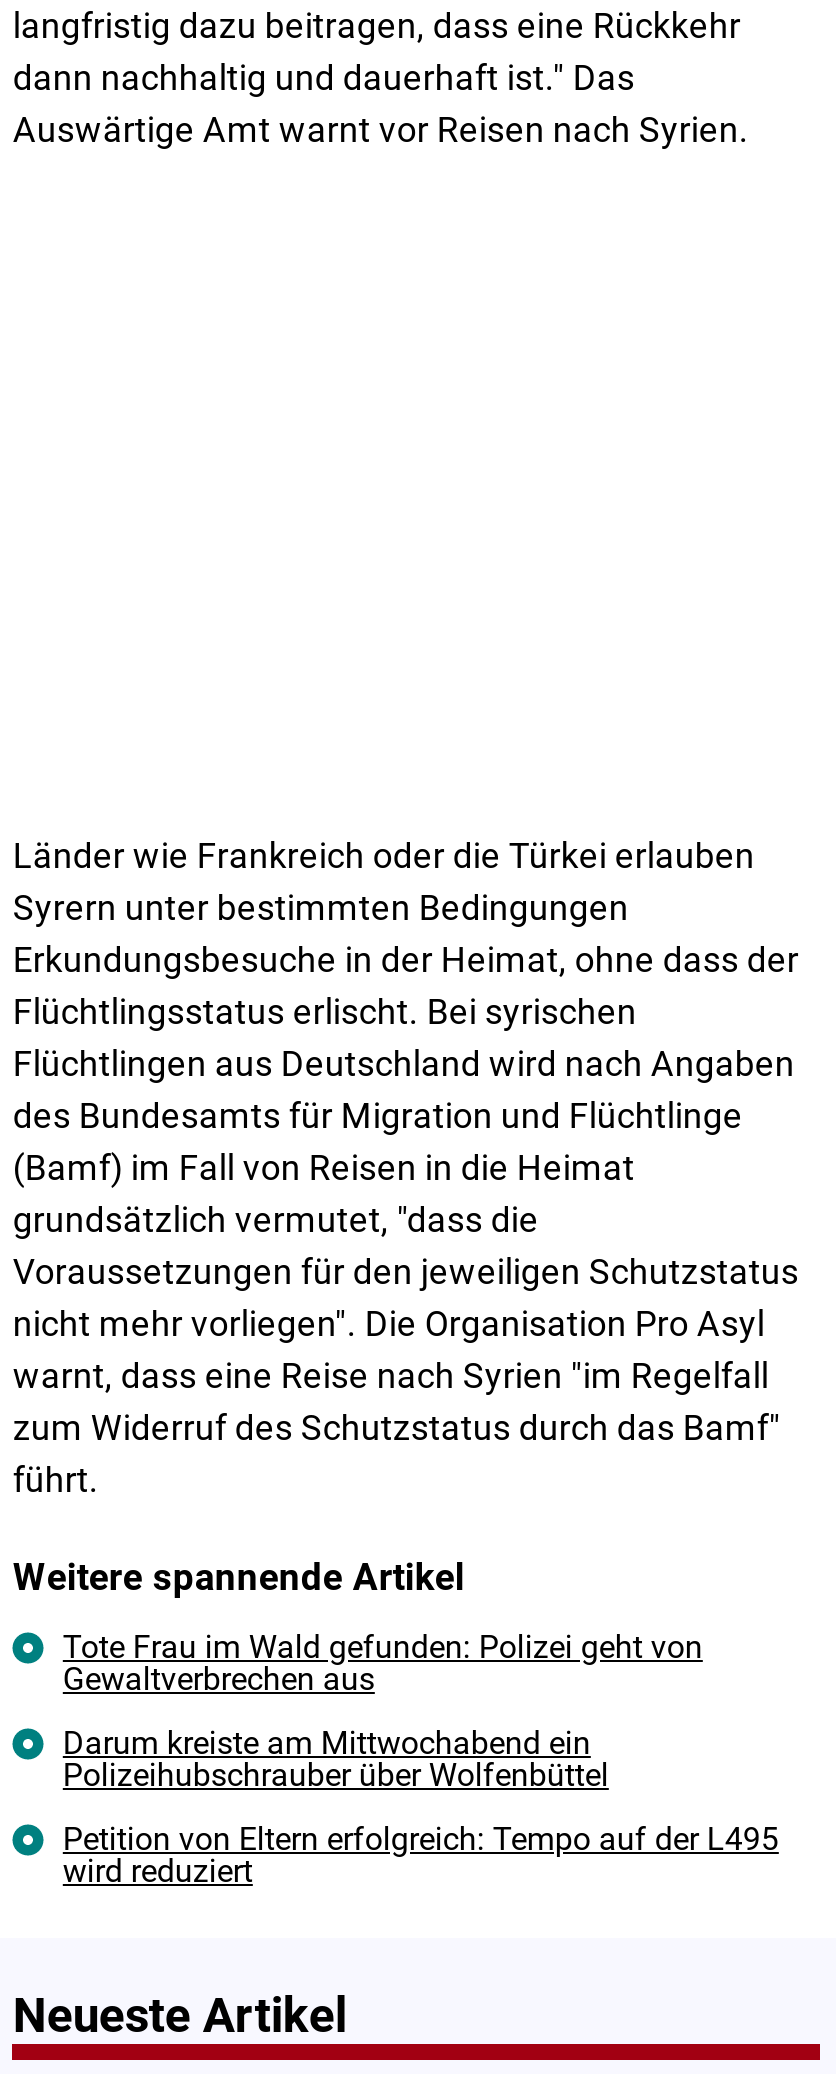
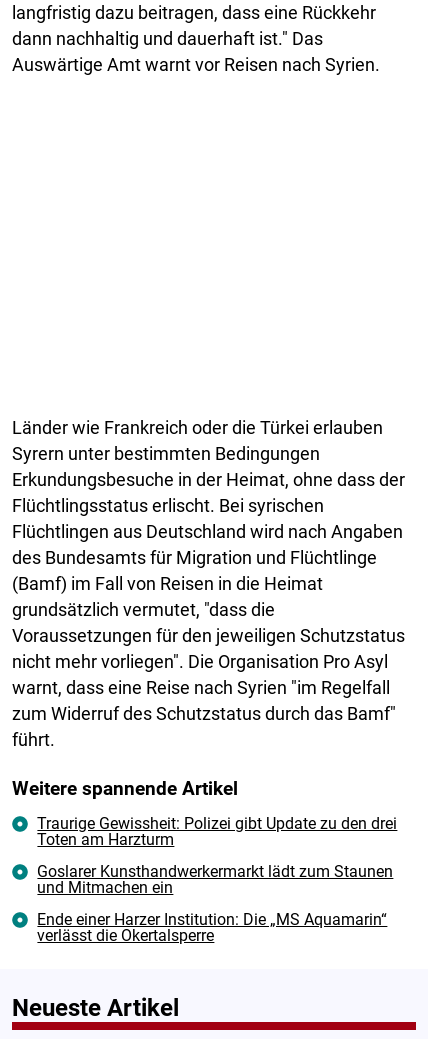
[63,1629,703,1699] Tote Frau im Wald gefunden: Polizei geht von | Gewaltverbrechen aus -> [37,814,397,849] Traurige Gewissheit: Polizei gibt Update zu den drei | Toten am Harzturm
[63,1725,609,1795] Darum kreiste am Mittwochabend ein | Polizeihubschrauber über Wolfenbüttel -> [37,862,393,897] Goslarer Kunsthandwerkermarkt lädt zum Staunen | und Mitmachen ein
[63,1821,779,1891] Petition von Eltern erfolgreich: Tempo auf der L495 | wird reduziert -> [37,910,387,945] Ende einer Harzer Institution: Die „MS Aquamarin“ | verlässt die Okertalsperre

